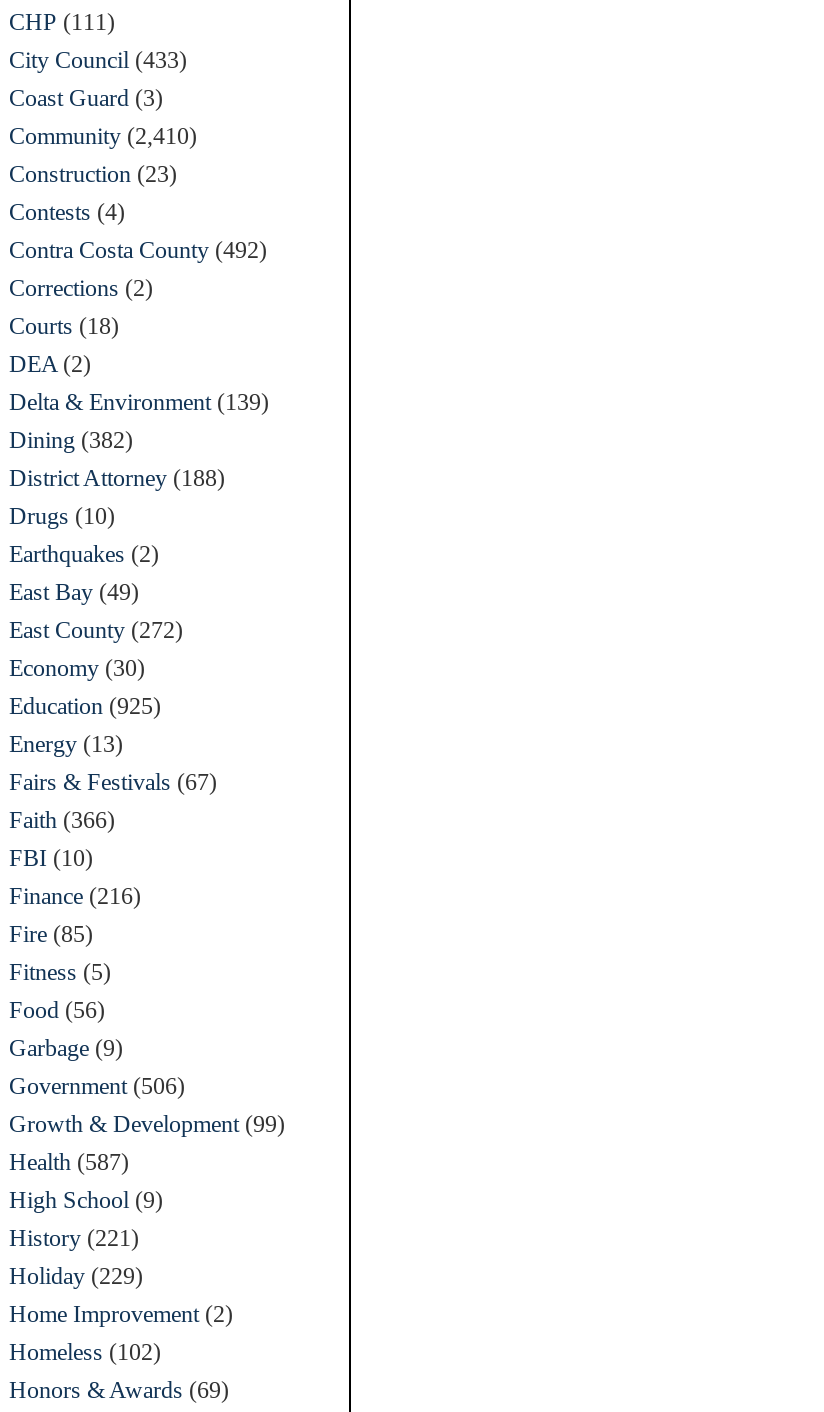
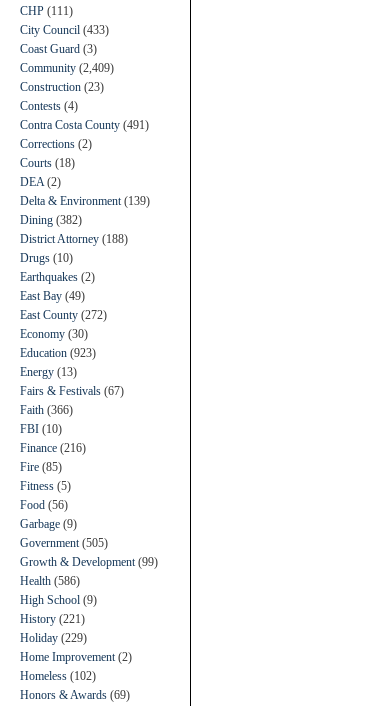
[9,122,197,150] Community (2,410) -> [20,61,114,75] Community (2,409)
[9,236,267,264] Contra Costa County (492) -> [20,118,149,132] Contra Costa County (491)
[9,692,161,720] Education (925) -> [20,346,96,360] Education (923)
[9,1072,185,1100] Government (506) -> [20,536,108,550] Government (505)
[9,1148,129,1176] Health (587) -> [20,574,80,588] Health (586)

